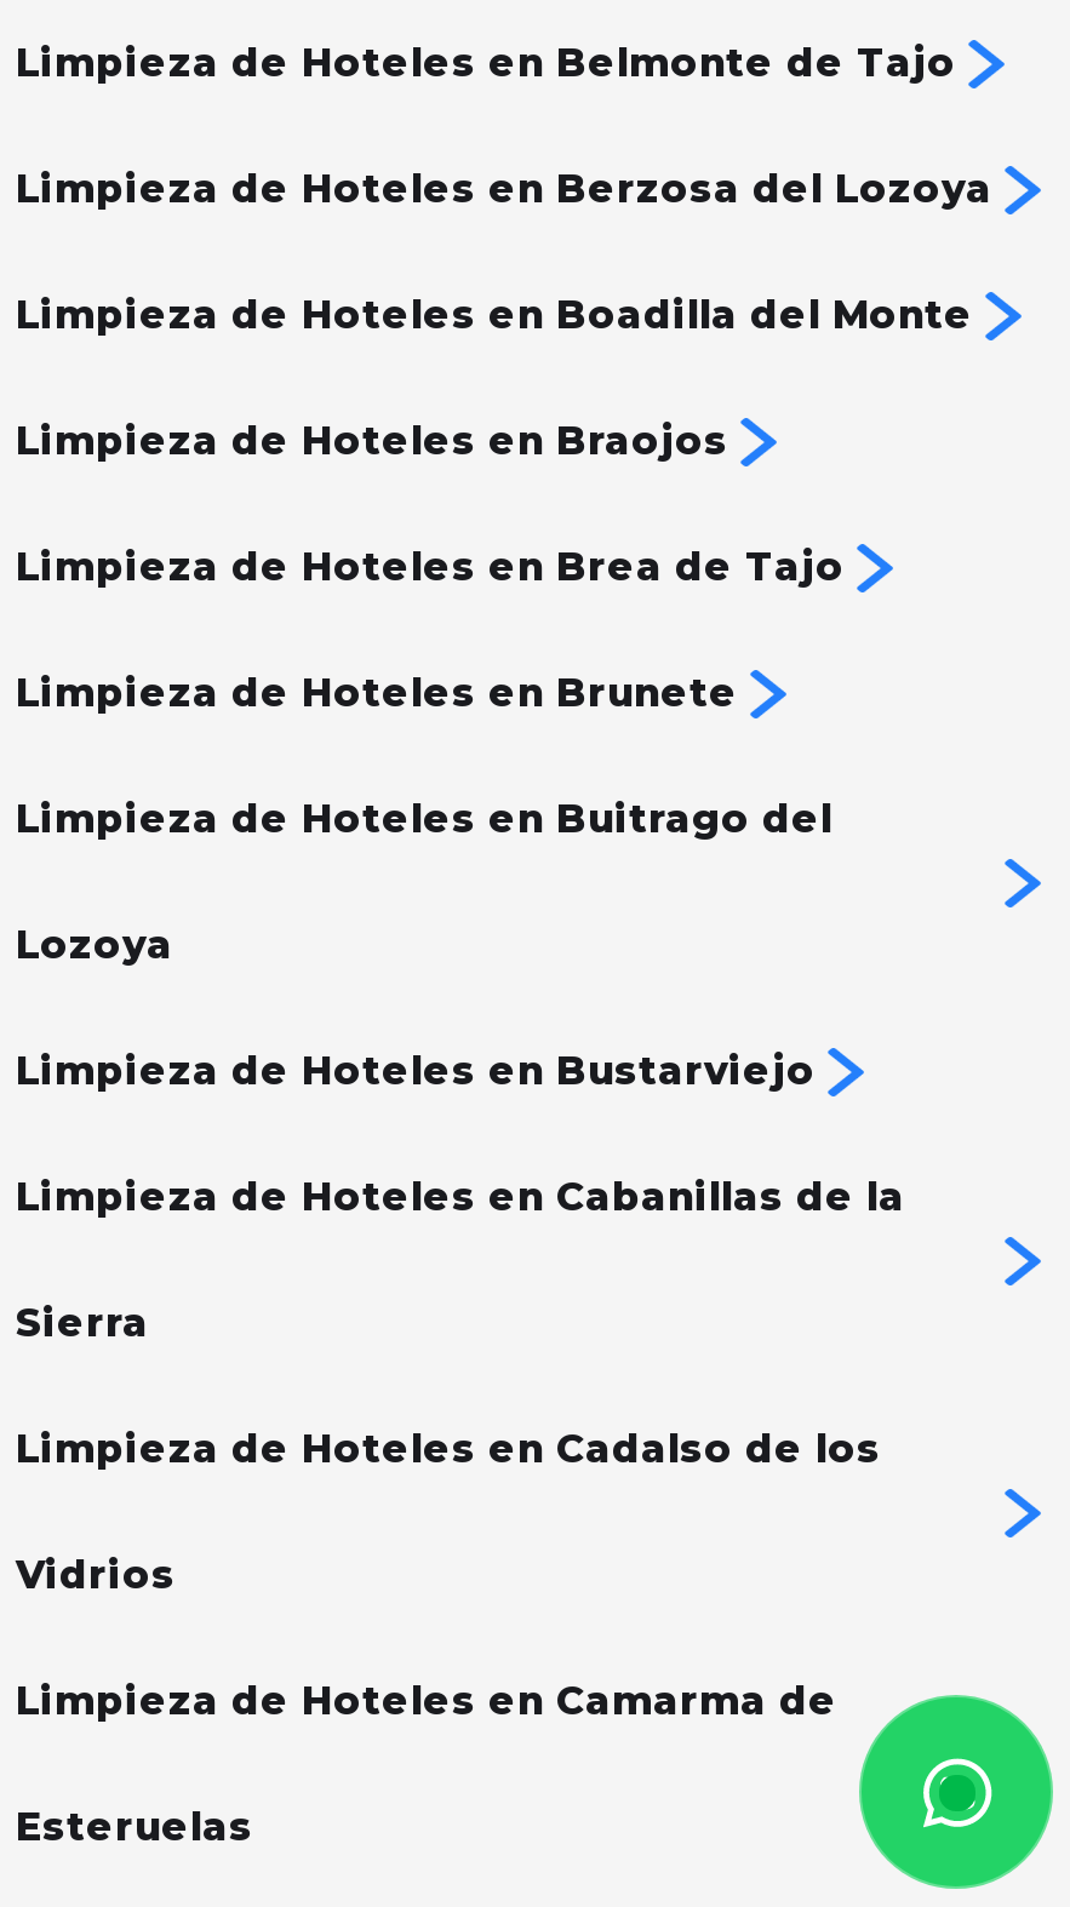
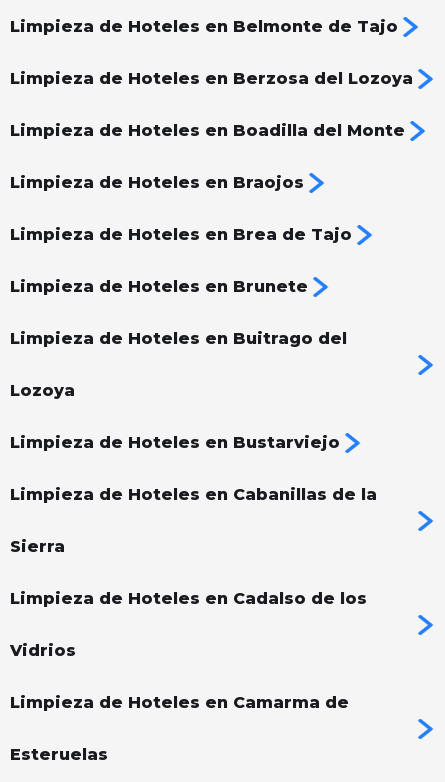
[857,1693,1055,1891] [image] -> none

